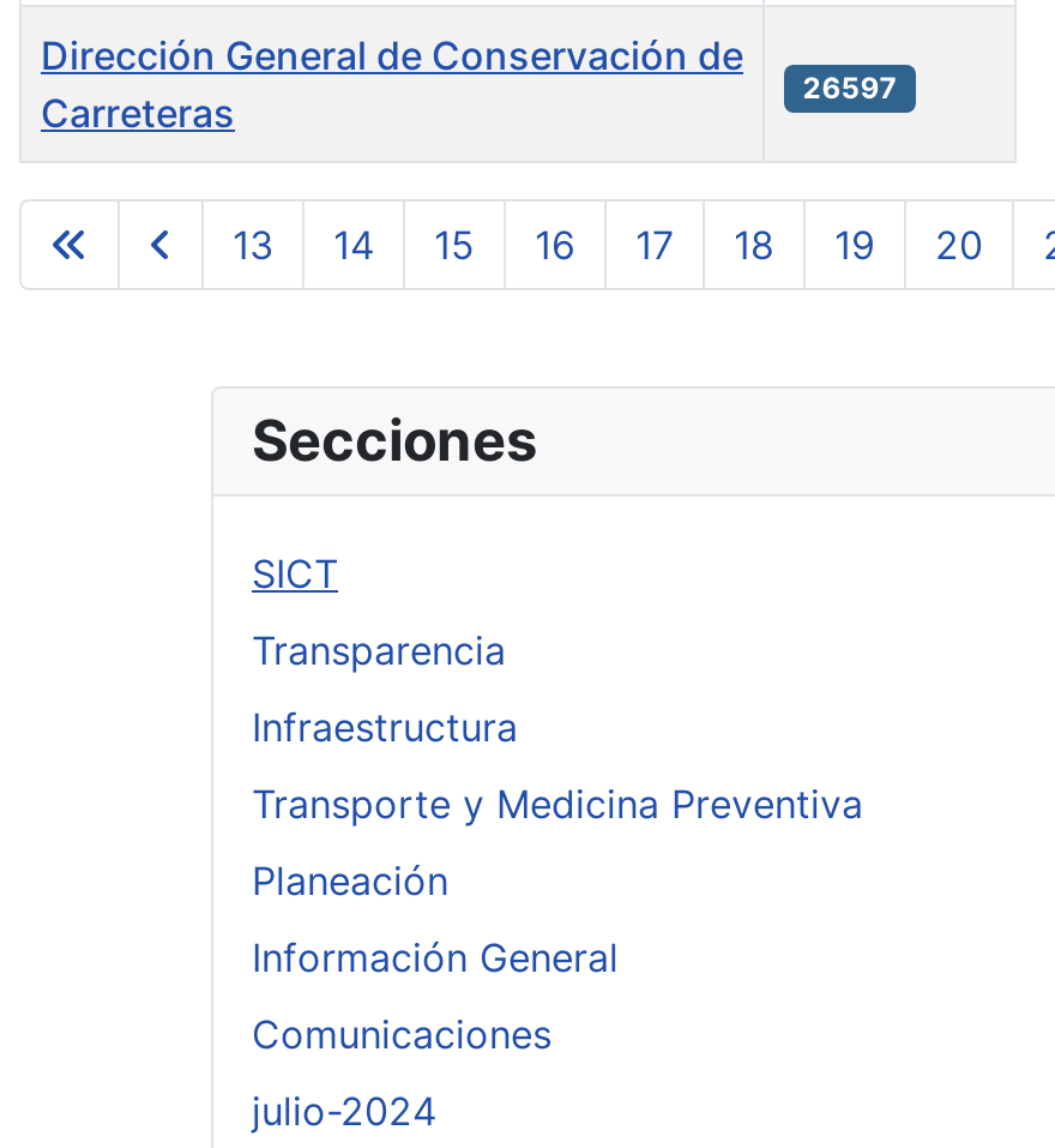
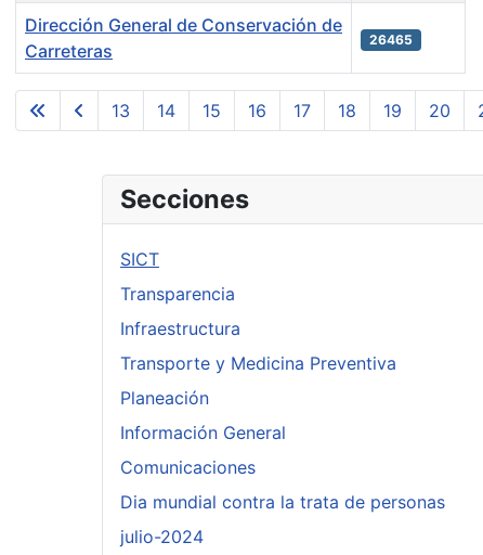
[803,70,896,106] 26597 -> [369,31,412,48] 26465
none -> [120,491,445,513] Dia mundial contra la trata de personas

